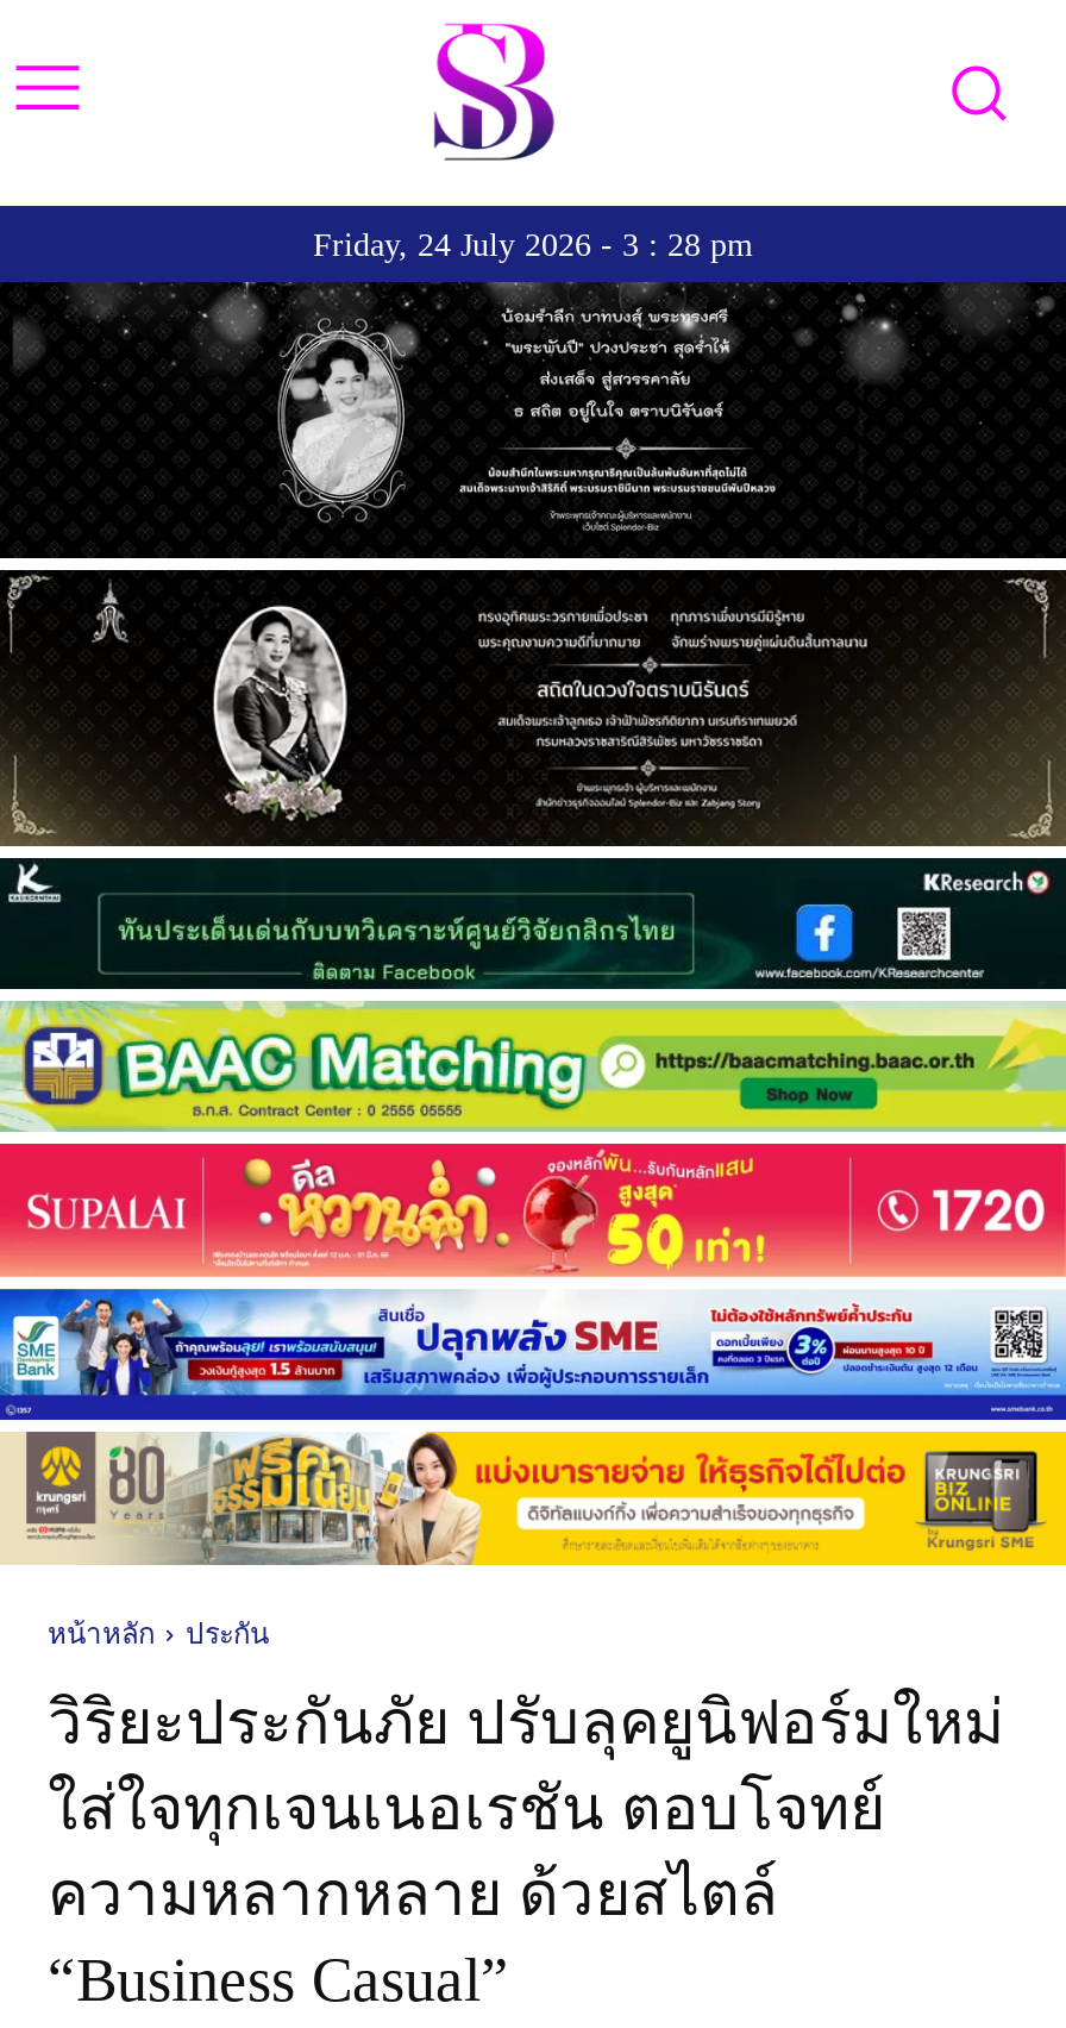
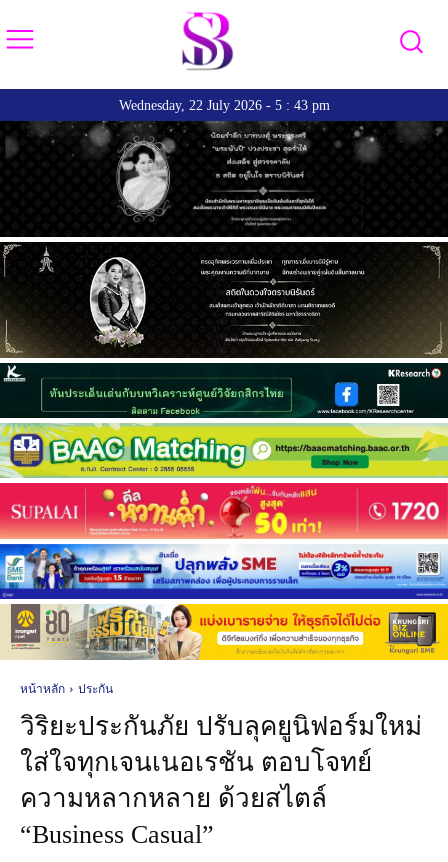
[313,229,753,264] Friday, 24 July 2026 - 3 : 28 pm -> [118,98,329,113] Wednesday, 22 July 2026 - 5 : 43 pm

